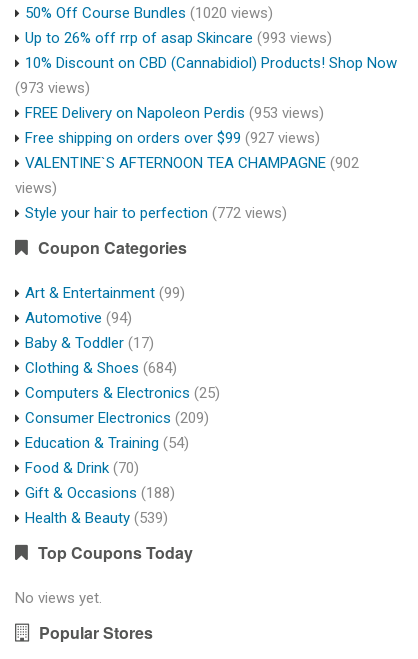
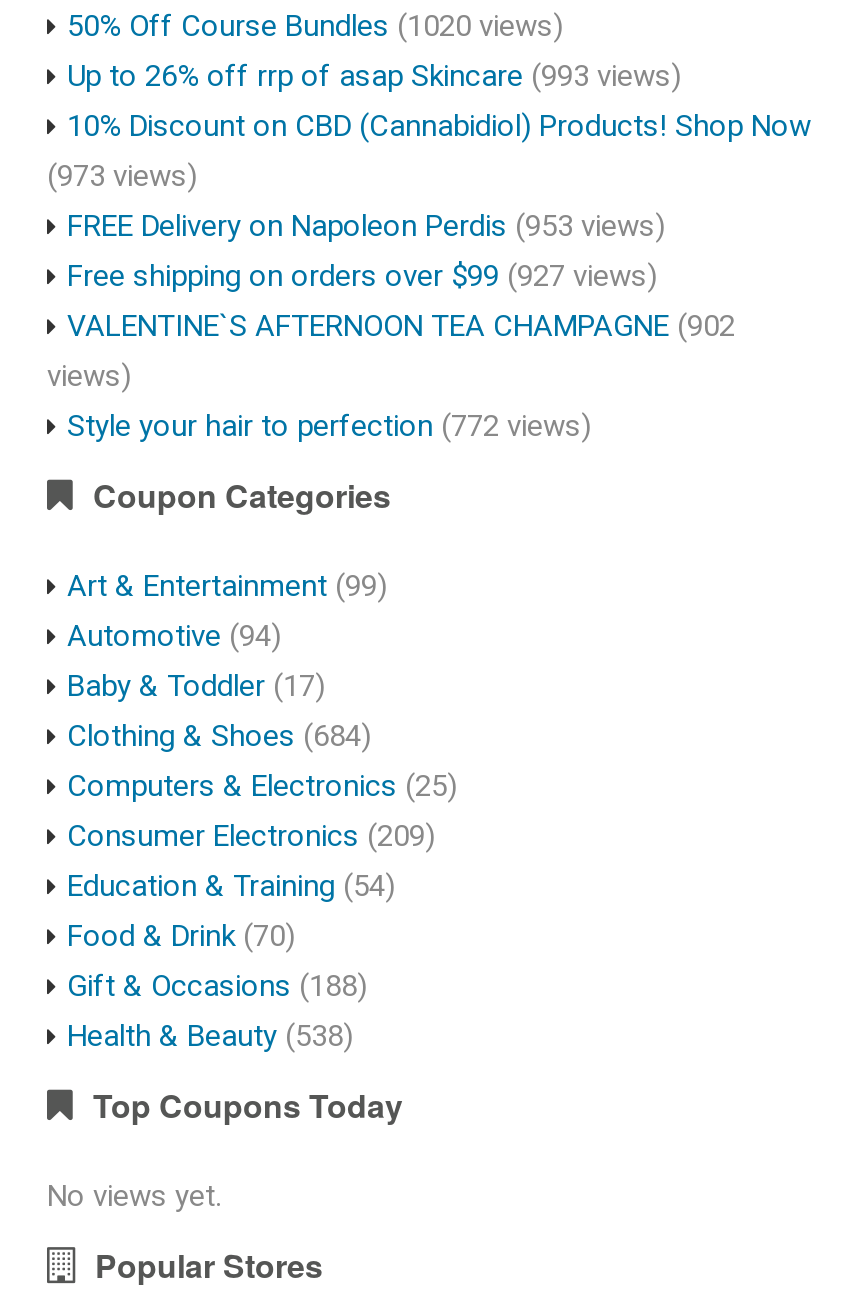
[25,509,168,527] Health & Beauty (539) -> [67,1017,353,1053] Health & Beauty (538)

